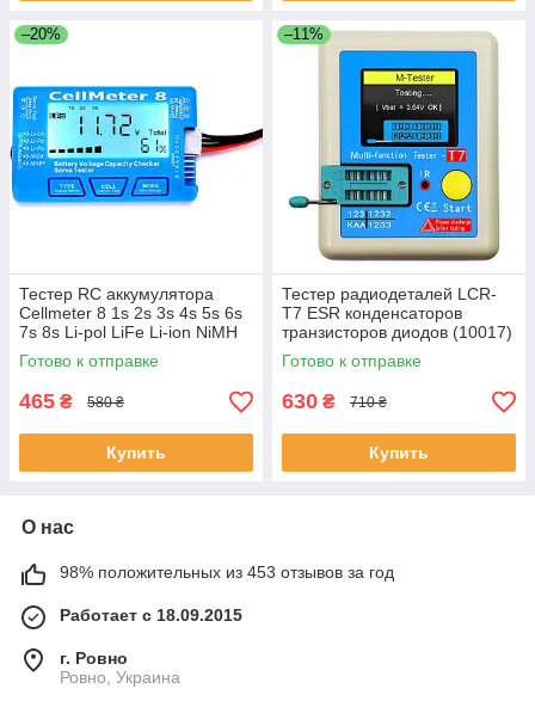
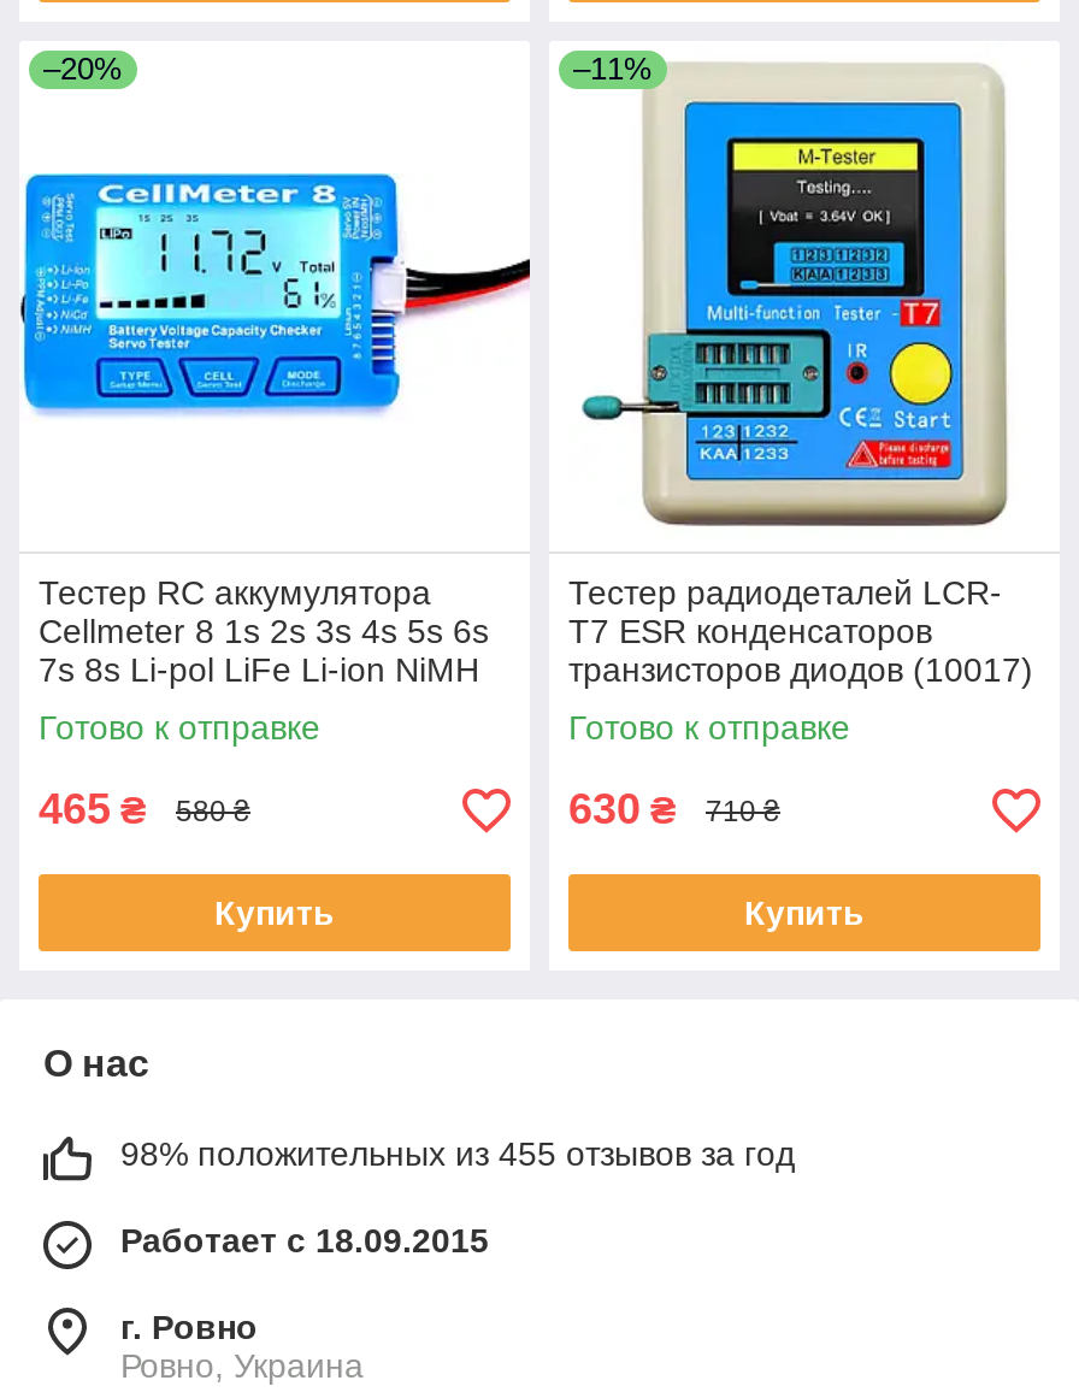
[60,563,394,582] 98% положительных из 453 отзывов за год -> [120,1135,795,1174] 98% положительных из 455 отзывов за год

